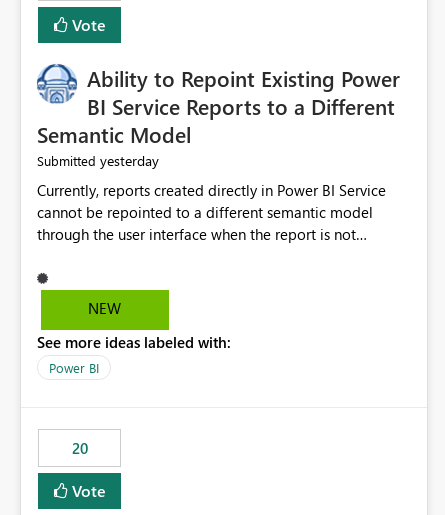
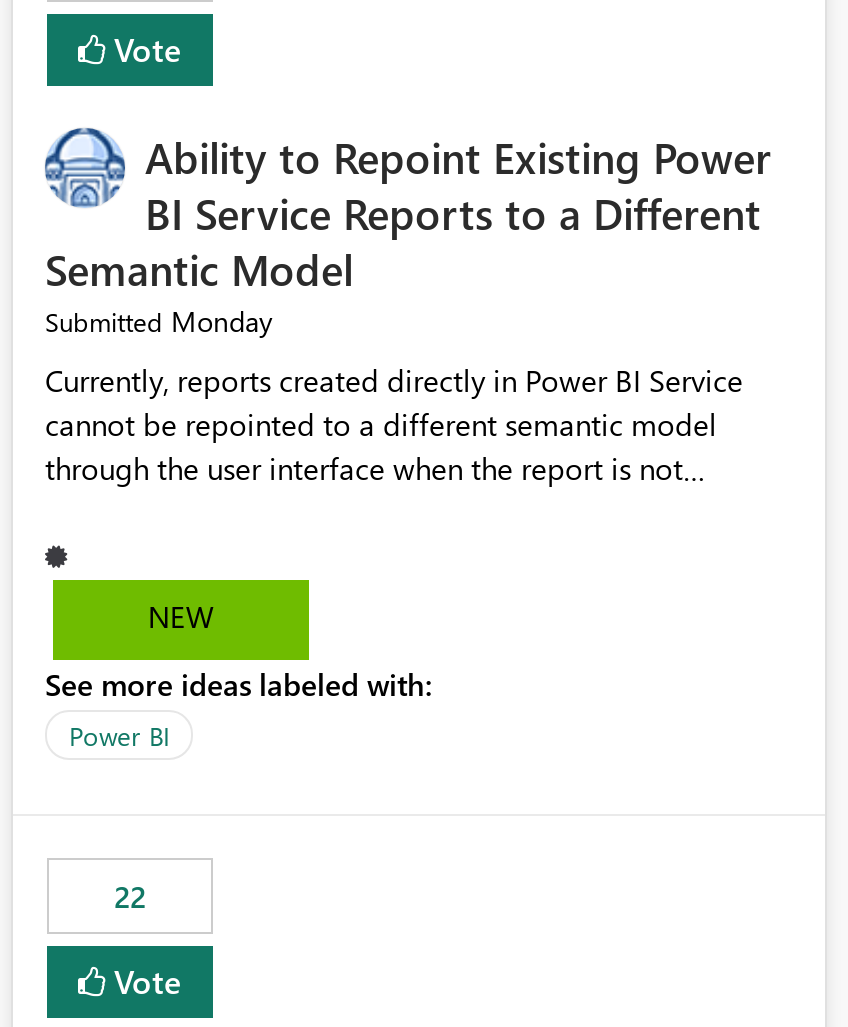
[37,151,159,170] Submitted yesterday -> [45,303,273,341] Submitted Monday
[71,438,87,458] 20 -> [114,877,146,917] 22

